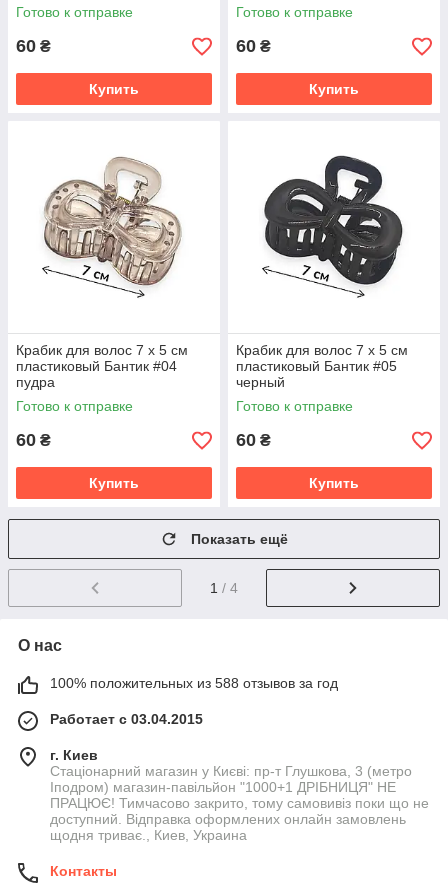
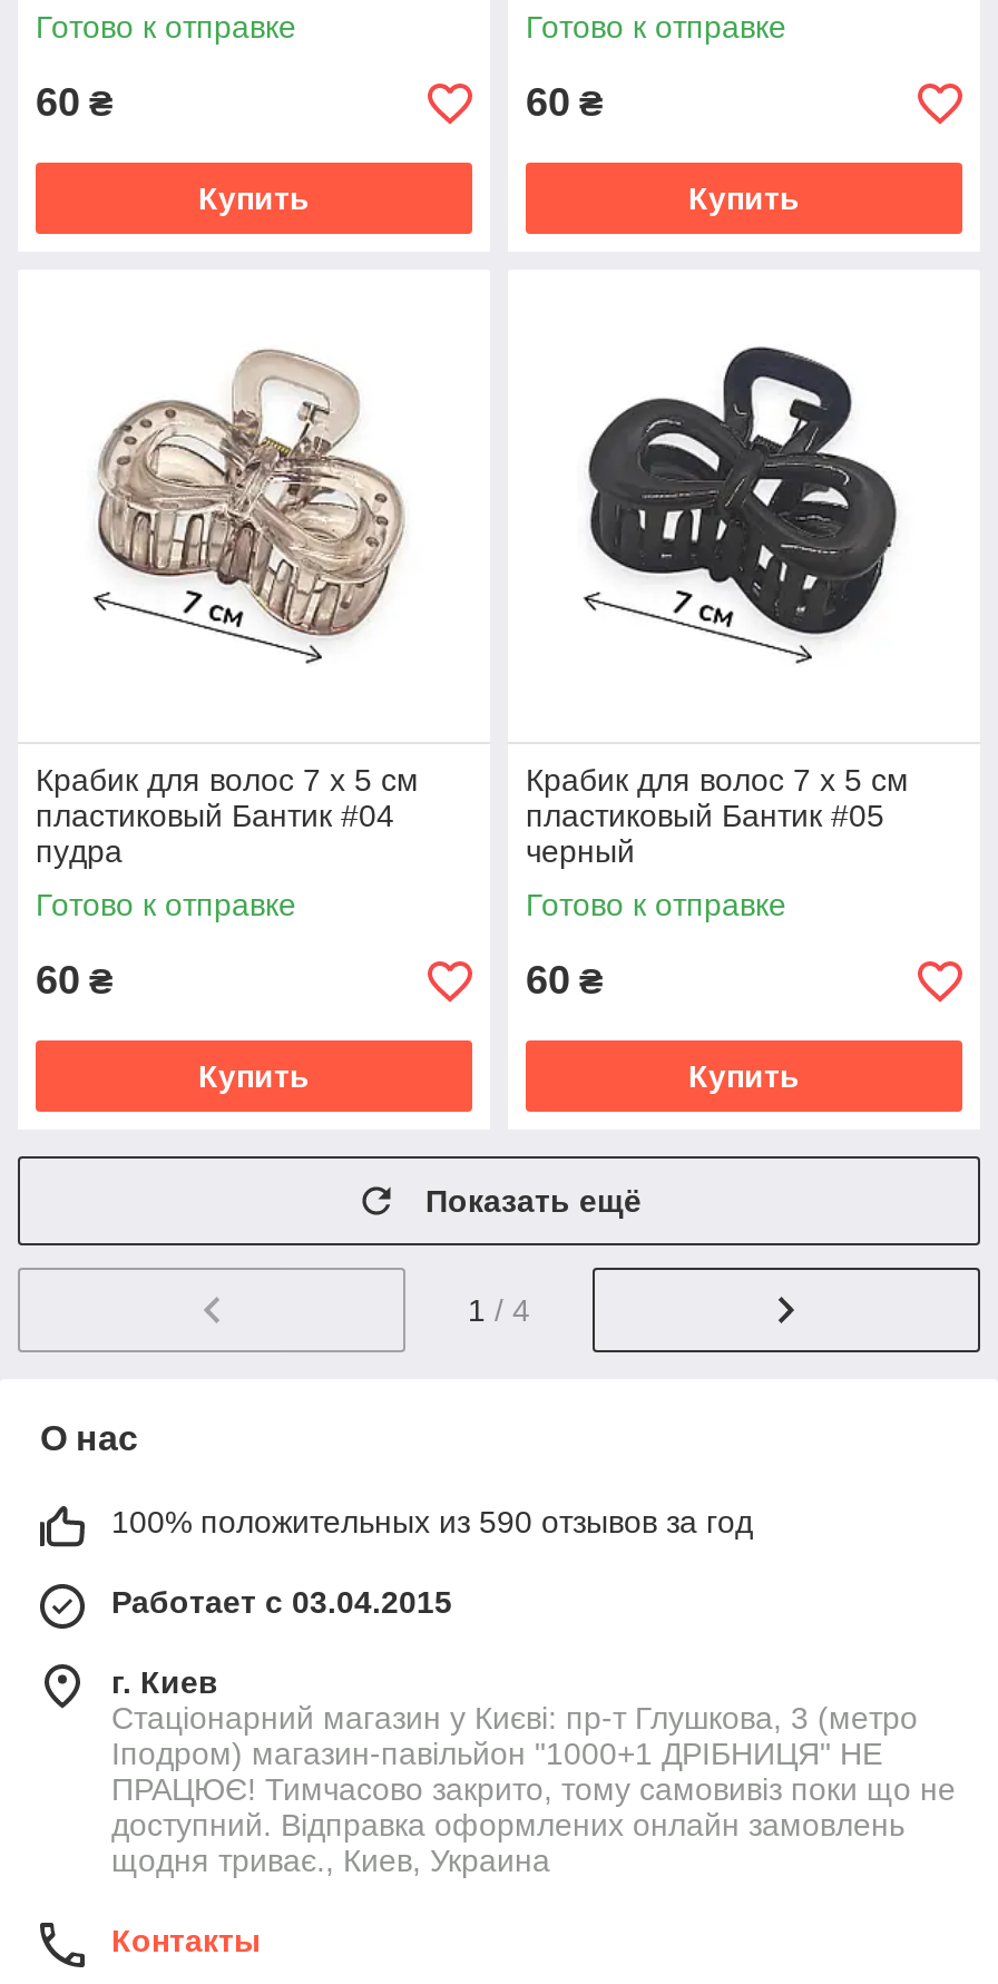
[50,675,338,691] 100% положительных из 588 отзывов за год -> [111,1504,753,1540] 100% положительных из 590 отзывов за год

